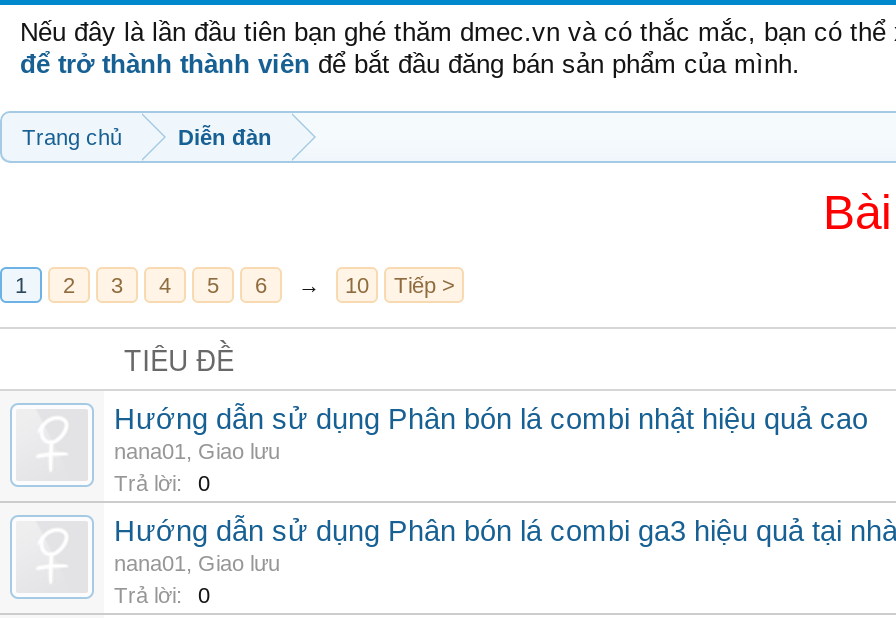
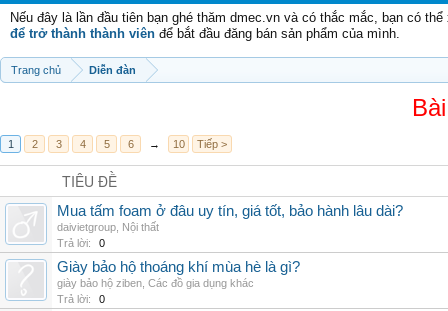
[114,403,868,463] Hướng dẫn sử dụng Phân bón lá combi nhật hiệu quả cao | nana01, Giao lưu -> [57,203,403,233] Mua tấm foam ở đâu uy tín, giá tốt, bảo hành lâu dài? | daivietgroup, Nội thất
[114,515,896,575] Hướng dẫn sử dụng Phân bón lá combi ga3 hiệu quả tại nhà | nana01, Giao lưu -> [57,259,300,289] Giày bảo hộ thoáng khí mùa hè là gì? | giày bảo hộ ziben, Các đồ gia dụng khác

